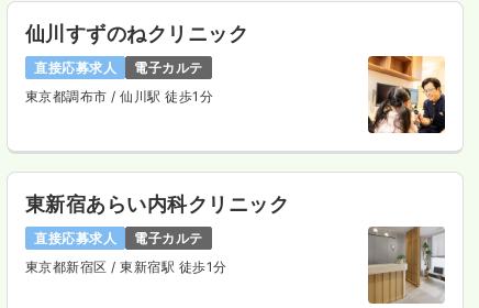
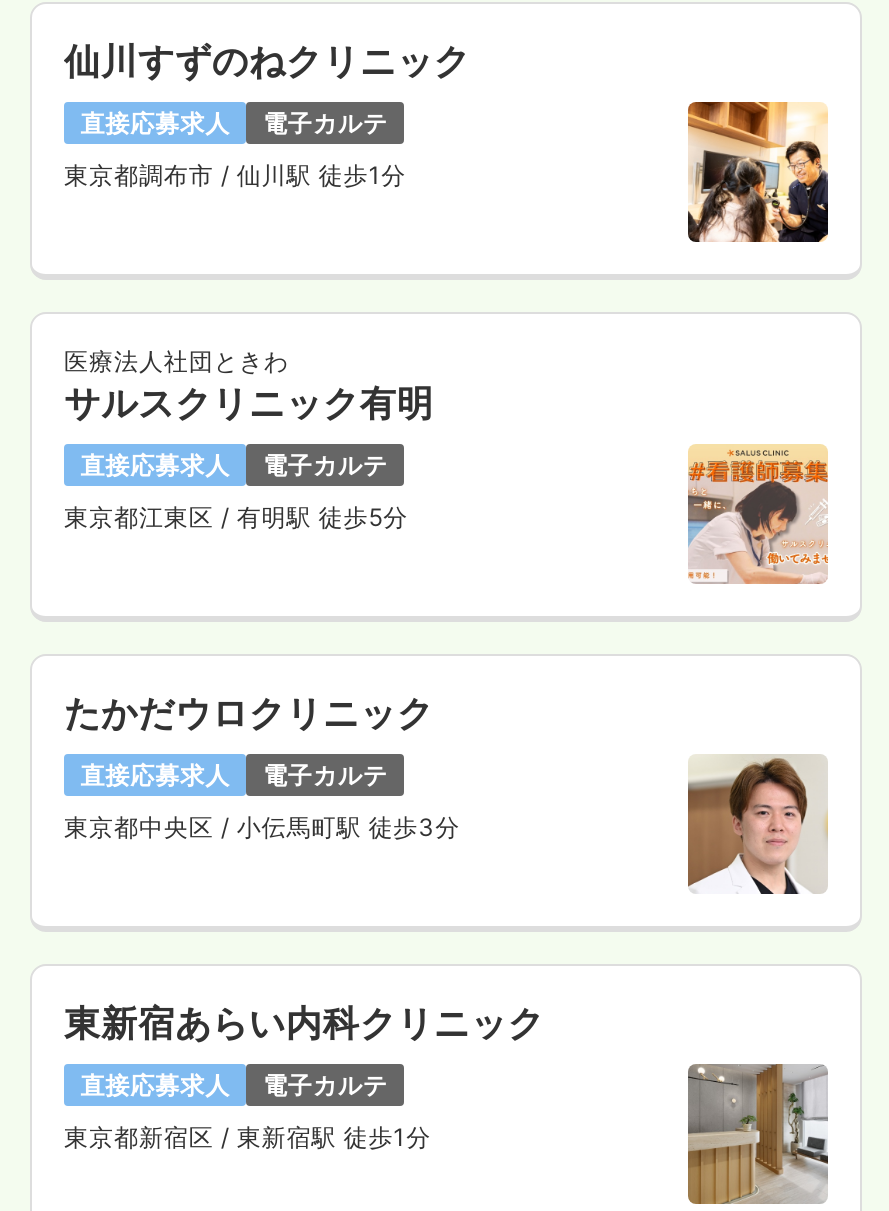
none -> [64,347,434,532] 医療法人社団ときわ | サルスクリニック有明 | 直接応募求人 | 電子カルテ | 東京都江東区/ 有明駅 徒歩5分
none -> [64,693,460,842] たかだウロクリニック | 直接応募求人 | 電子カルテ | 東京都中央区/ 小伝馬町駅 徒歩3分
none -> [686,754,828,896] [image]
none -> [688,444,830,584] [image]

